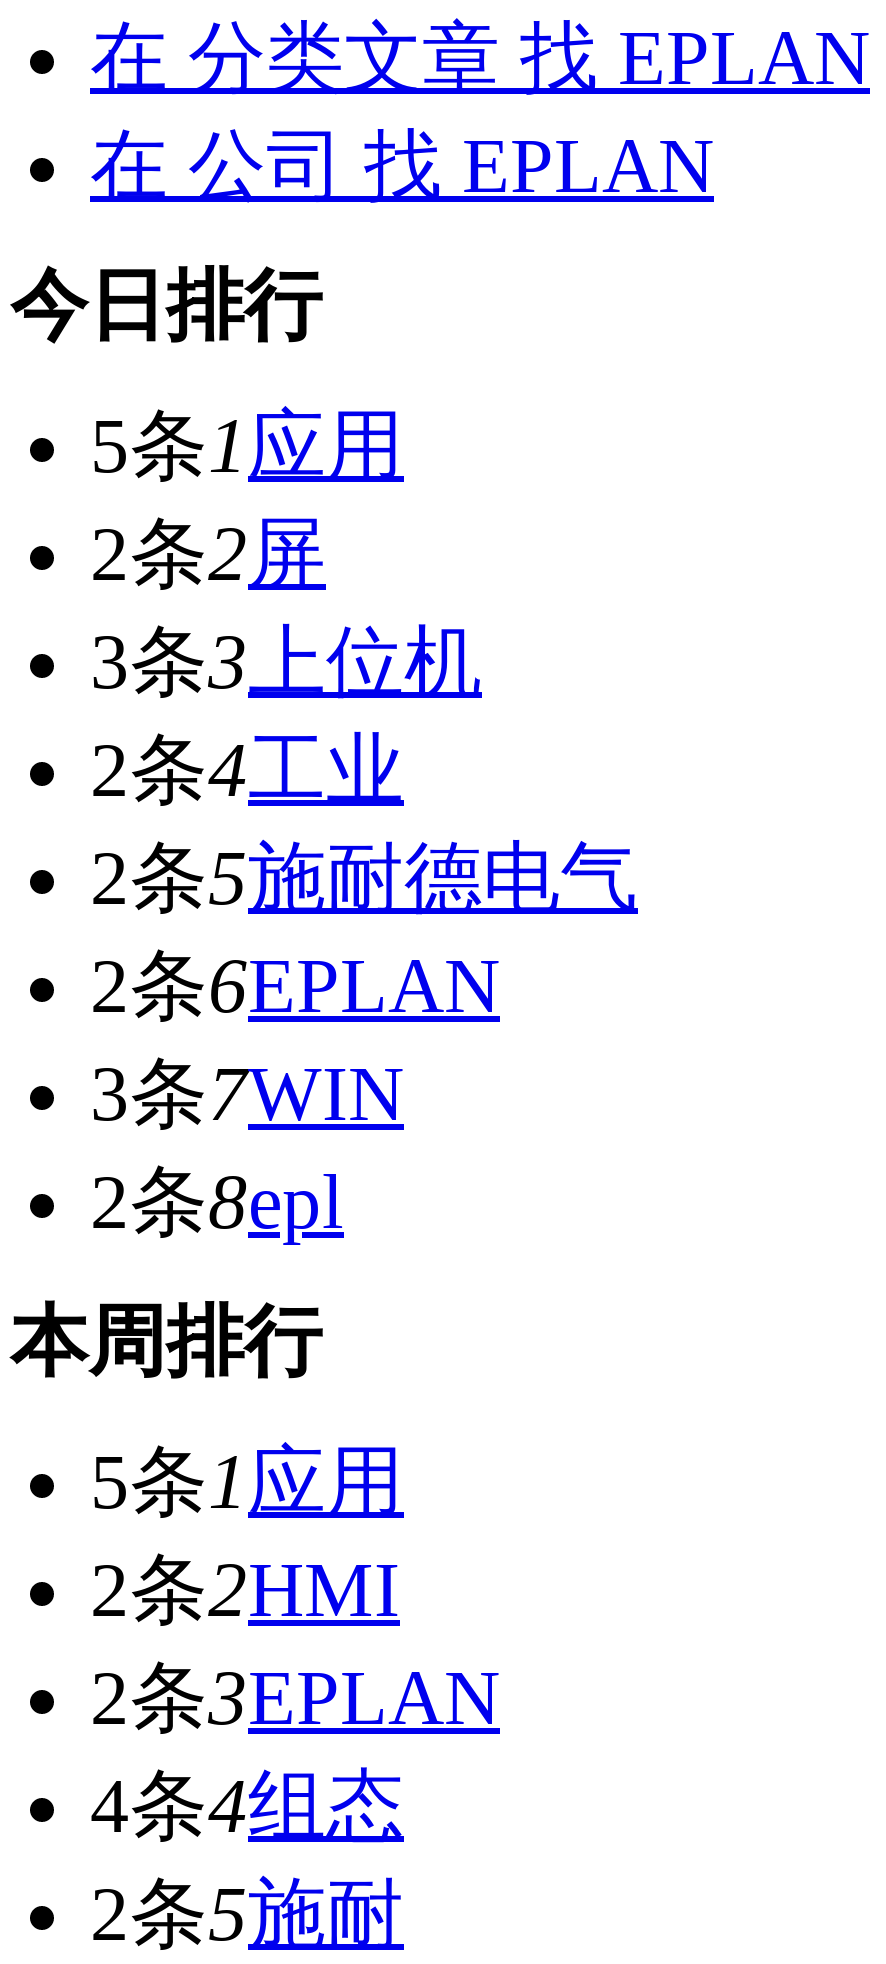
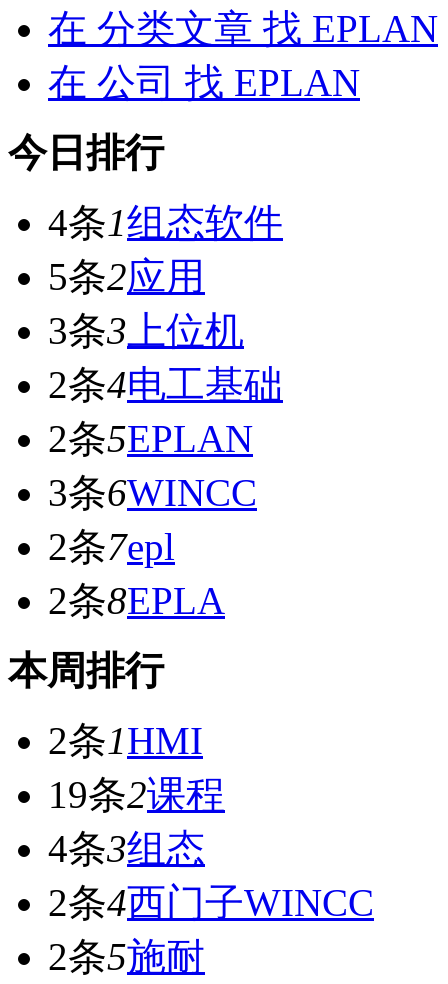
[90,401,404,595] 5条1应用 | 2条2屏 -> [48,200,283,297] 4条1组态软件 | 5条2应用
[90,725,638,1243] 2条4工业 | 2条5施耐德电气 | 2条6EPLAN | 3条7WIN | 2条8epl -> [48,362,283,621] 2条4电工基础 | 2条5EPLAN | 3条6WINCC | 2条7epl | 2条8EPLA
[90,1437,500,1847] 5条1应用 | 2条2HMI | 2条3EPLAN | 4条4组态 -> [48,718,374,923] 2条1HMI | 19条2课程 | 4条3组态 | 2条4西门子WINCC

